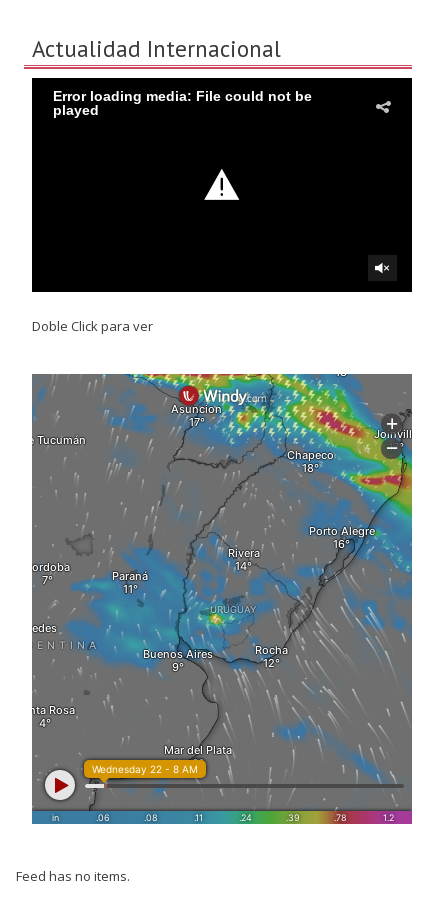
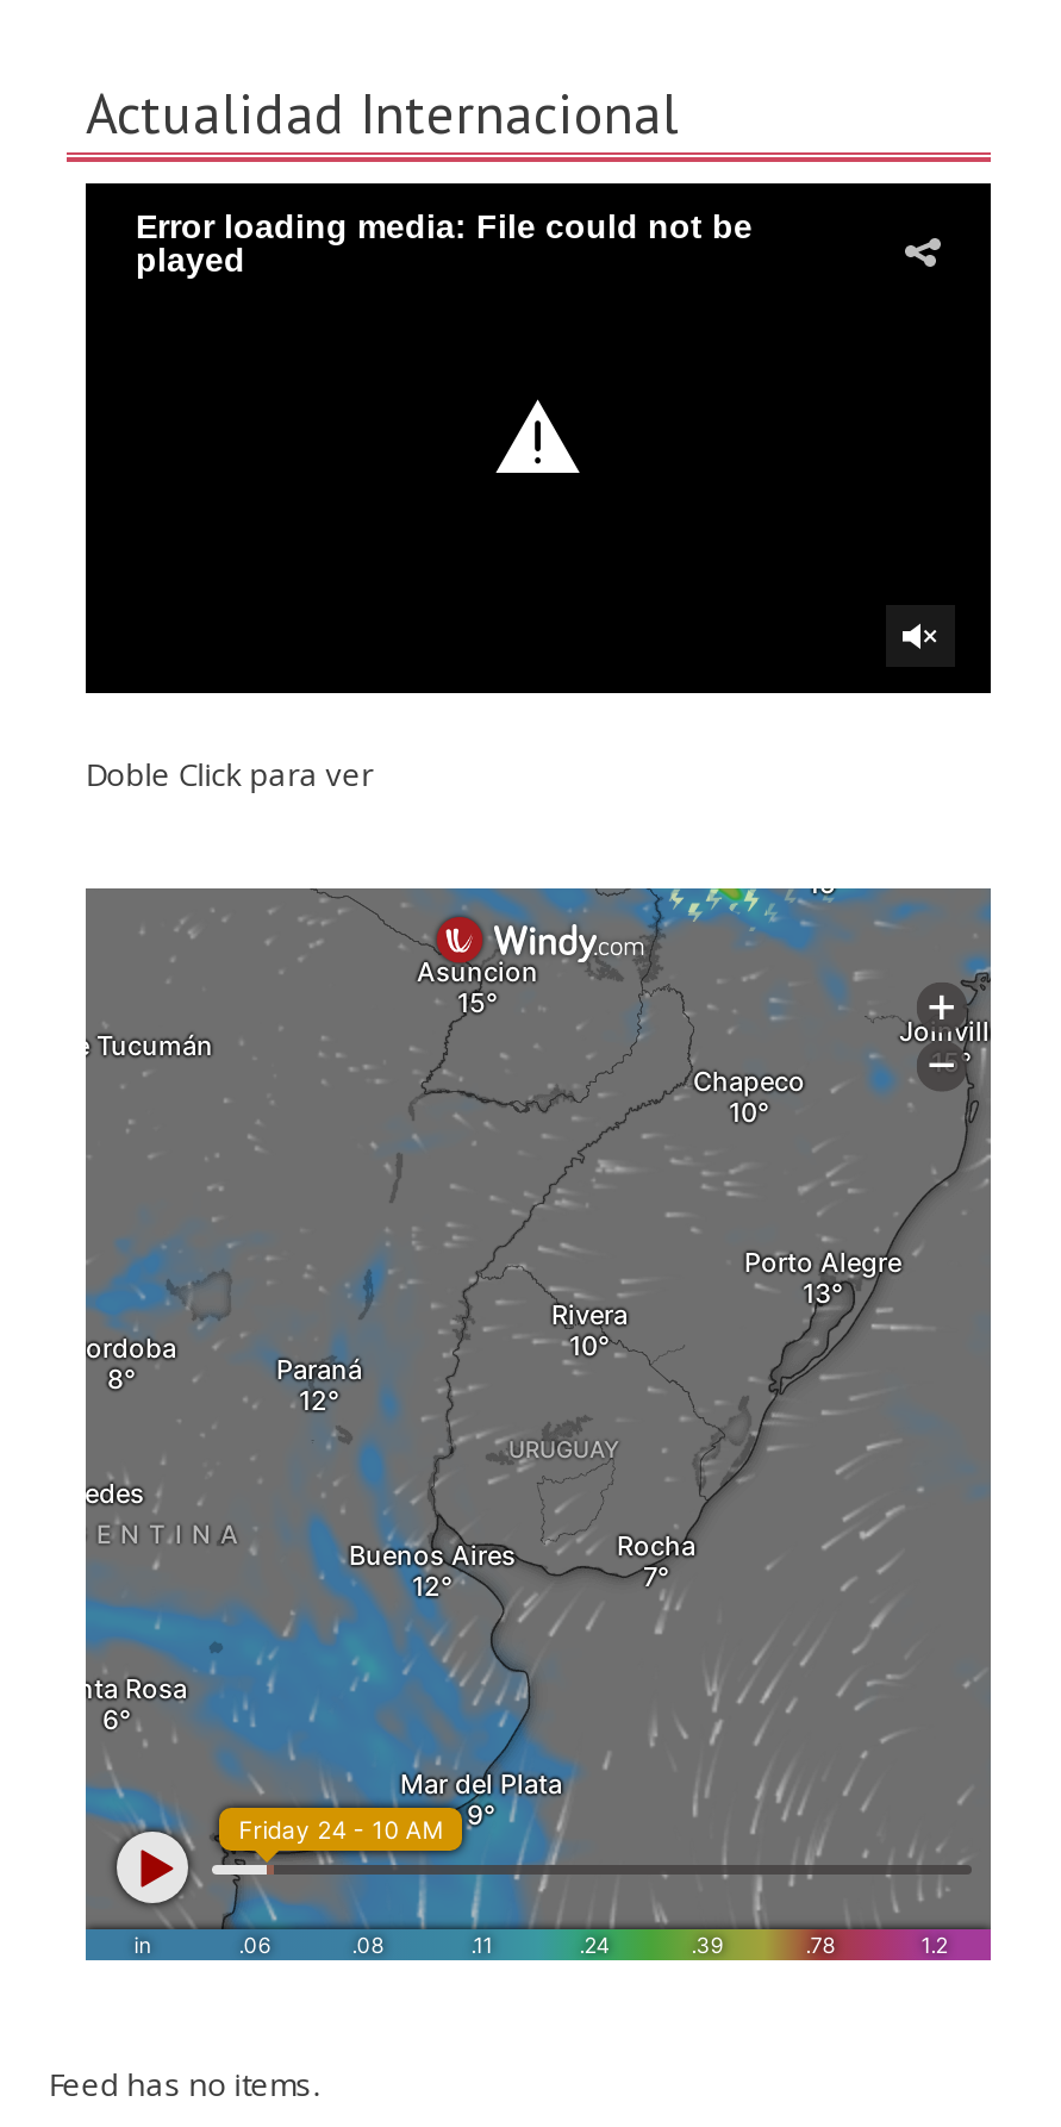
[32,373,412,810] [image] -> [86,886,991,1927] [image]

